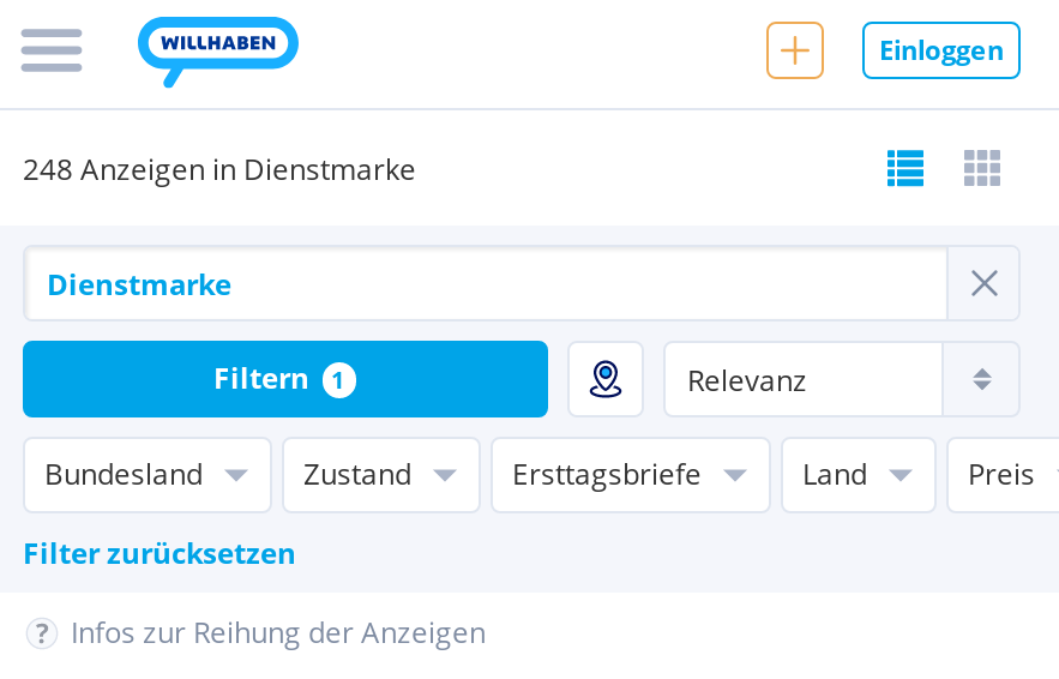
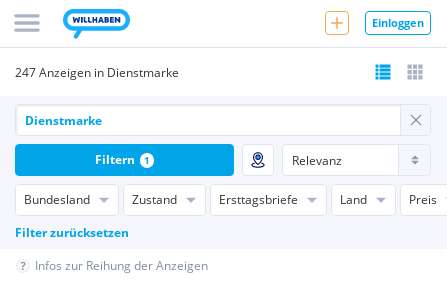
[23,148,416,188] 248 Anzeigen in Dienstmarke -> [15,63,179,80] 247 Anzeigen in Dienstmarke

